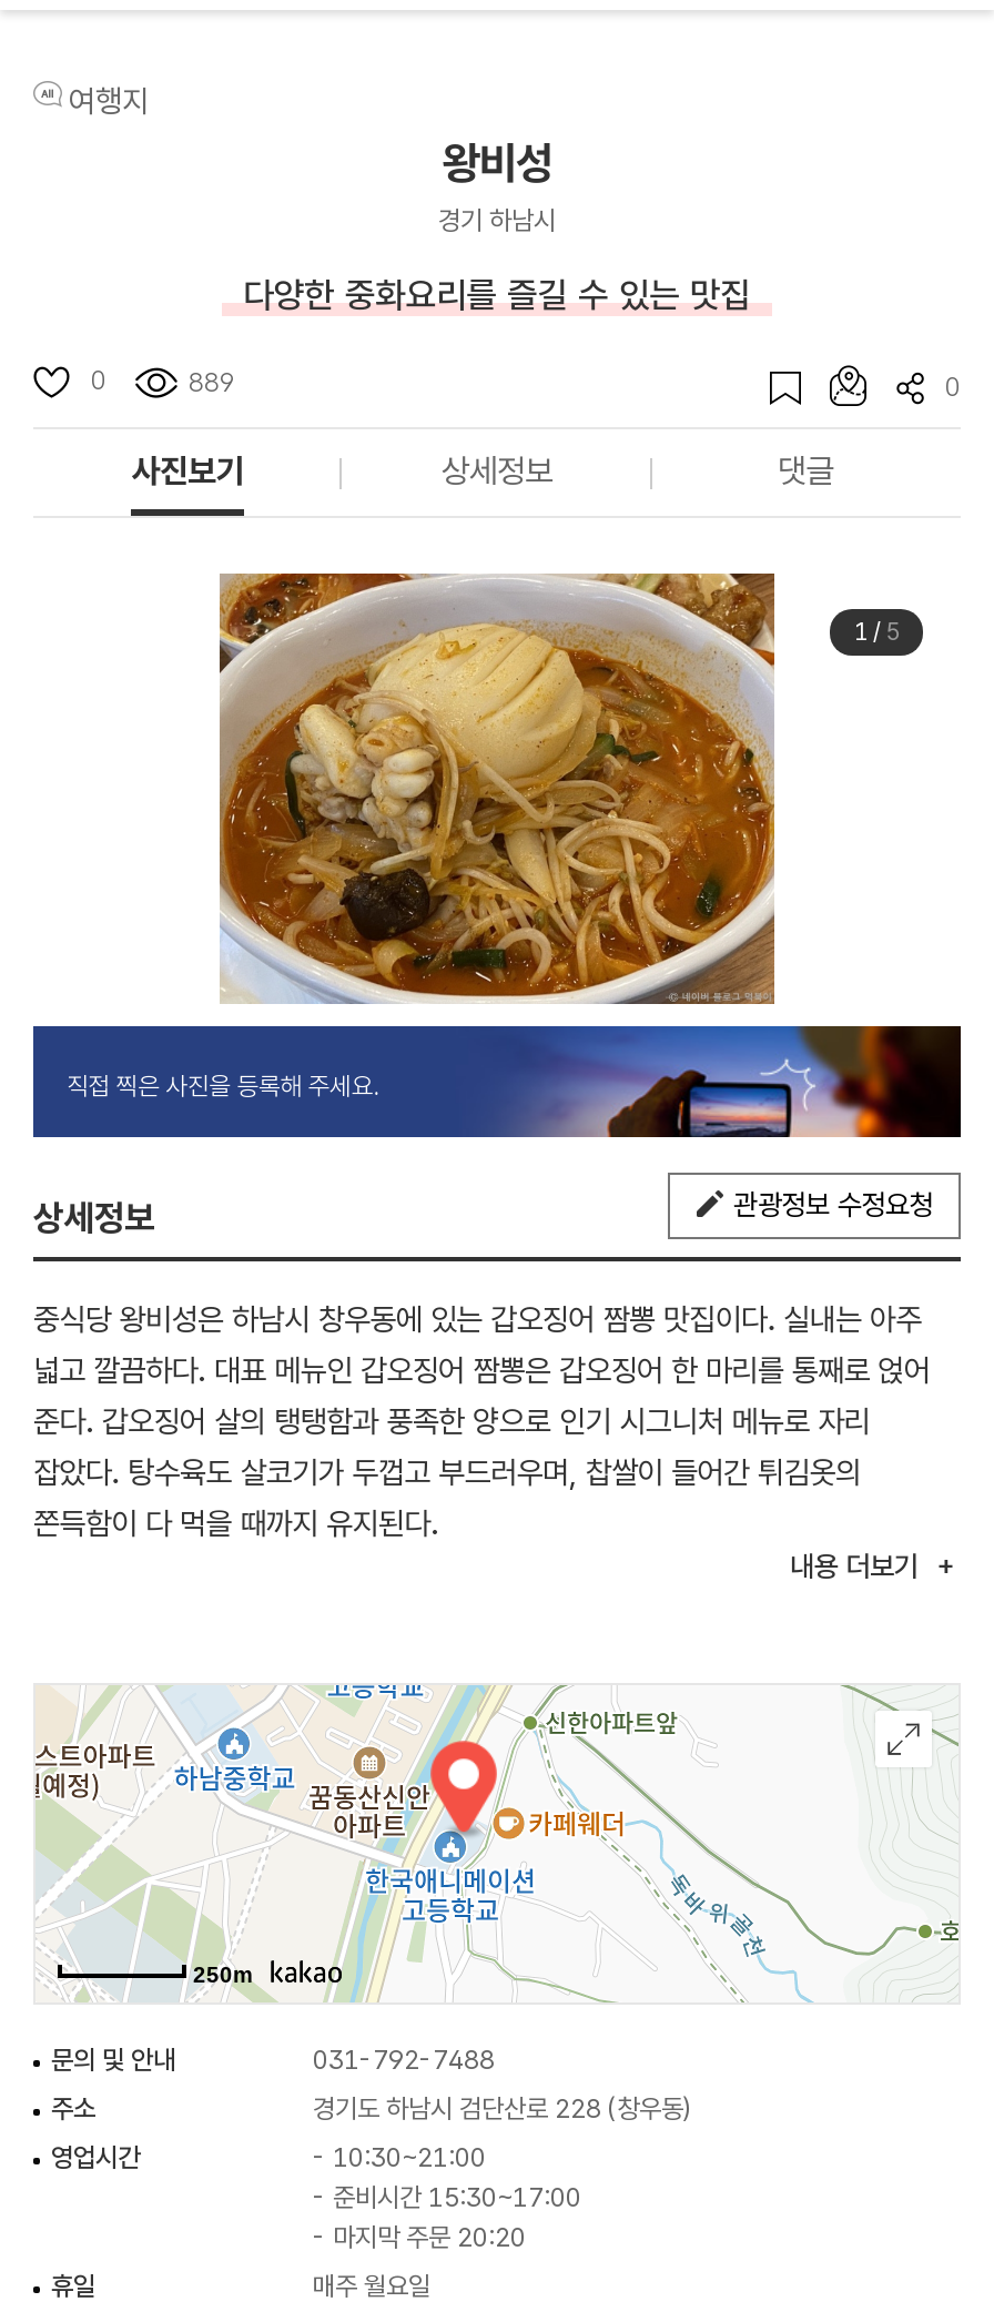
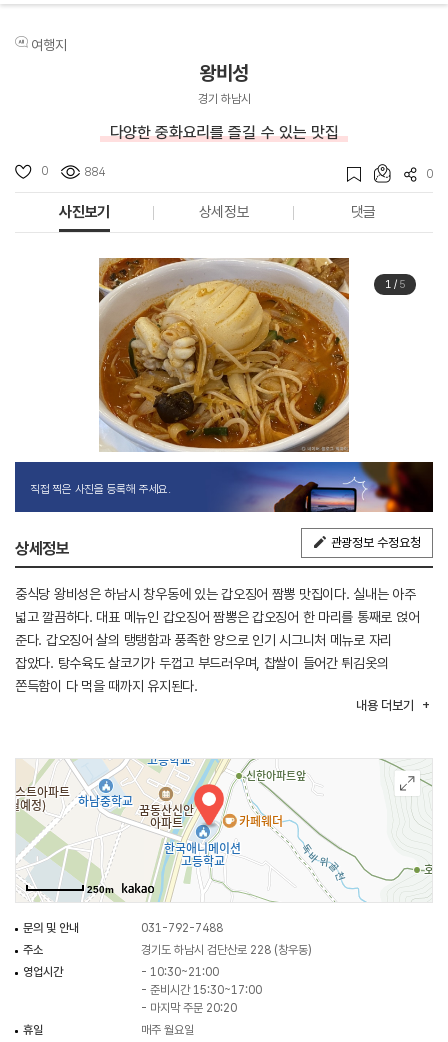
[189,367,235,398] 889 -> [85,165,106,179] 884

